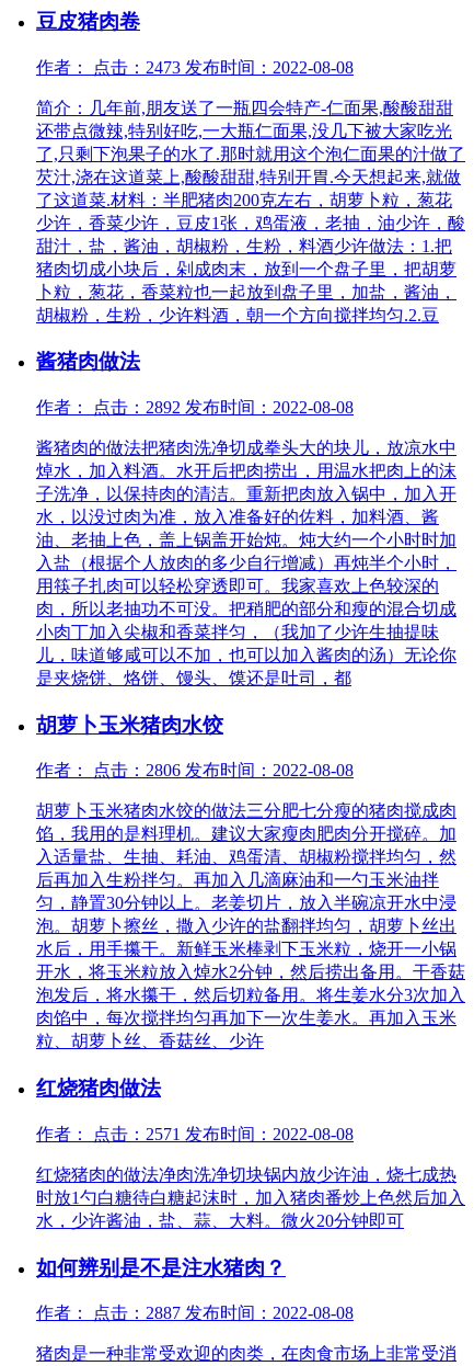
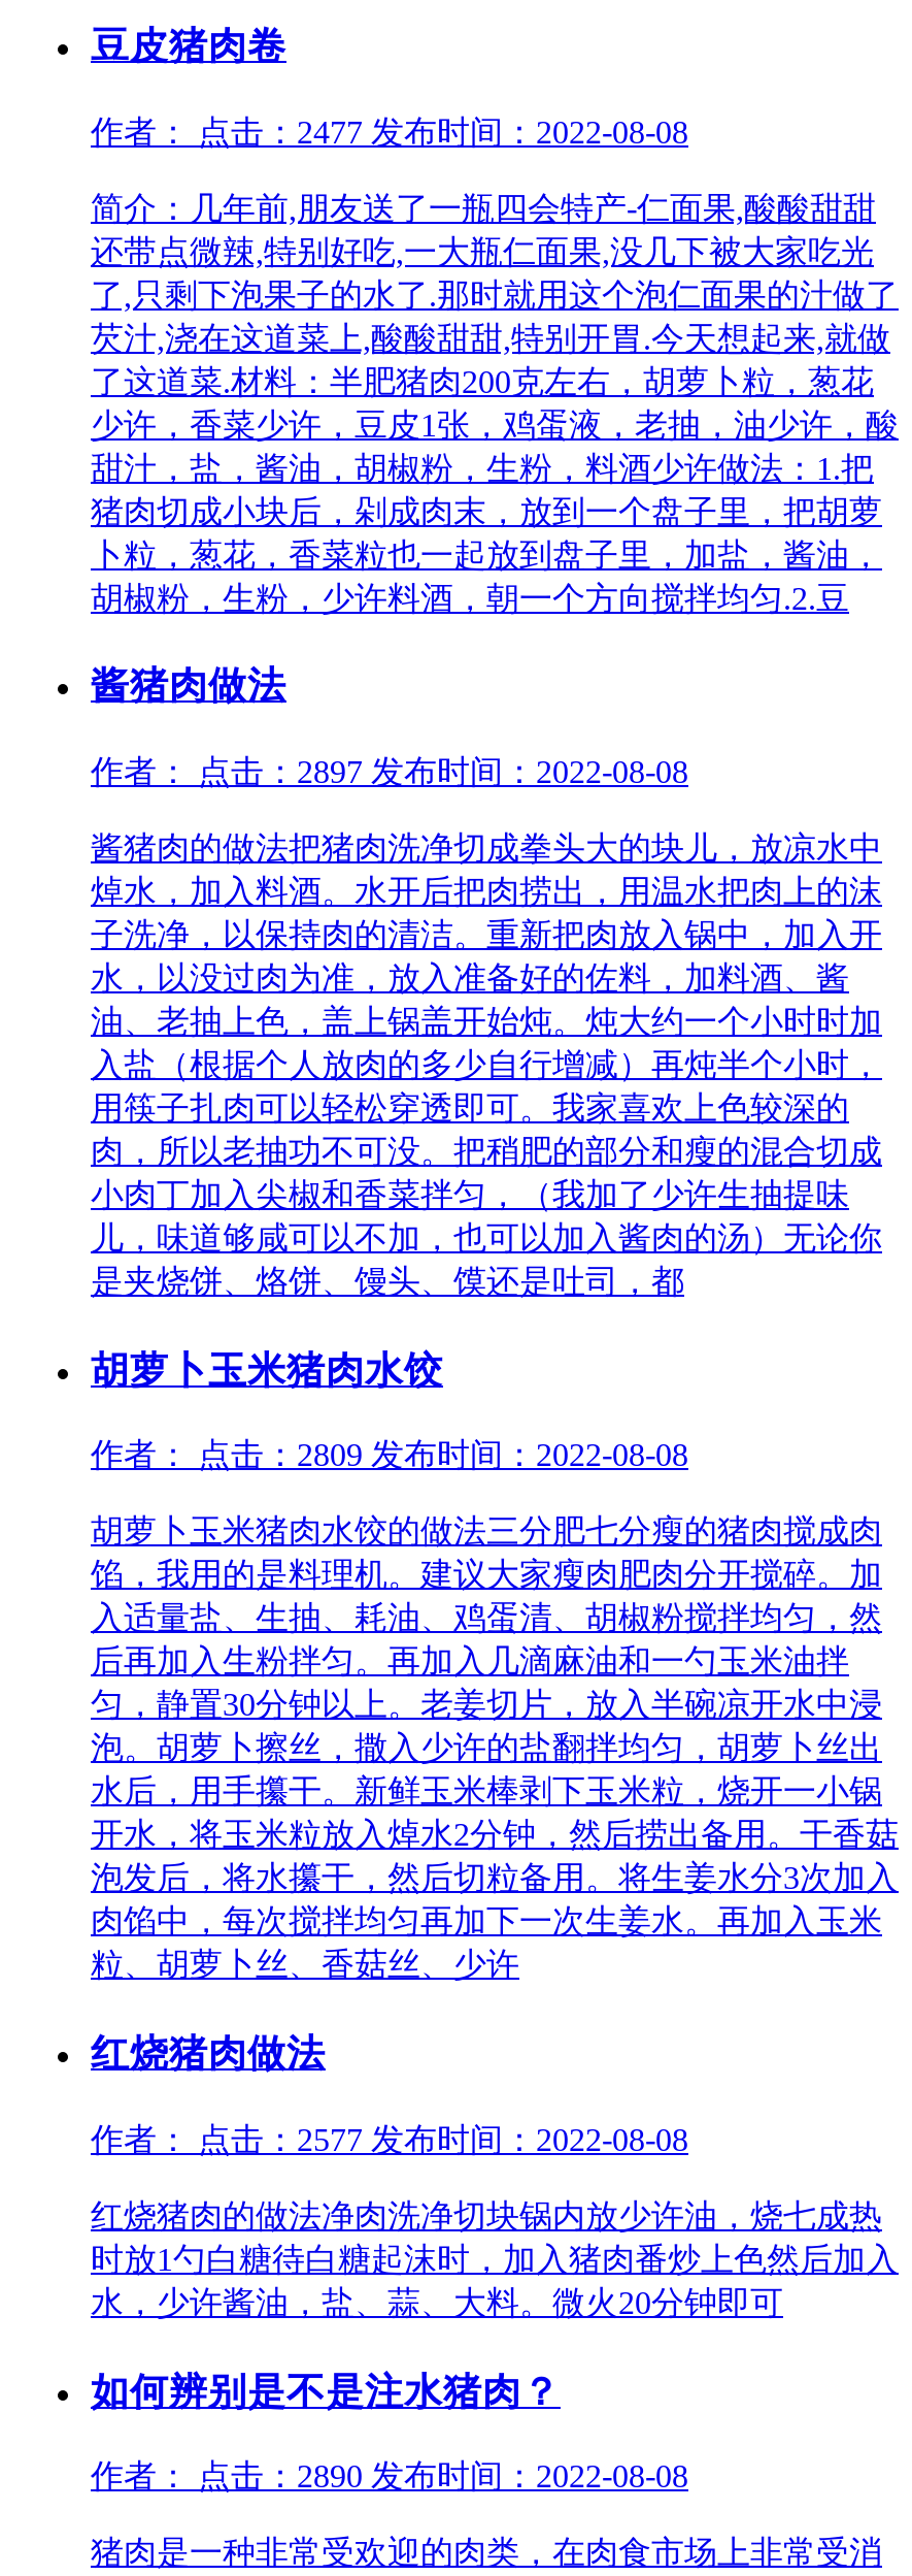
[36,58,354,76] 作者： 点击：2473 发布时间：2022-08-08 -> [91,113,688,149] 作者： 点击：2477 发布时间：2022-08-08
[36,398,354,416] 作者： 点击：2892 发布时间：2022-08-08 -> [91,754,688,789] 作者： 点击：2897 发布时间：2022-08-08
[36,761,354,780] 作者： 点击：2806 发布时间：2022-08-08 -> [91,1438,688,1473] 作者： 点击：2809 发布时间：2022-08-08
[36,1125,354,1143] 作者： 点击：2571 发布时间：2022-08-08 -> [91,2122,688,2157] 作者： 点击：2577 发布时间：2022-08-08
[36,1304,354,1322] 作者： 点击：2887 发布时间：2022-08-08 -> [91,2459,688,2494] 作者： 点击：2890 发布时间：2022-08-08

